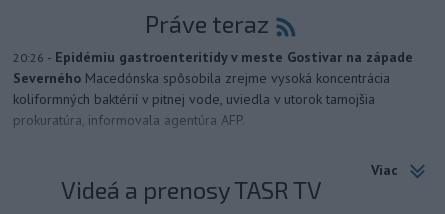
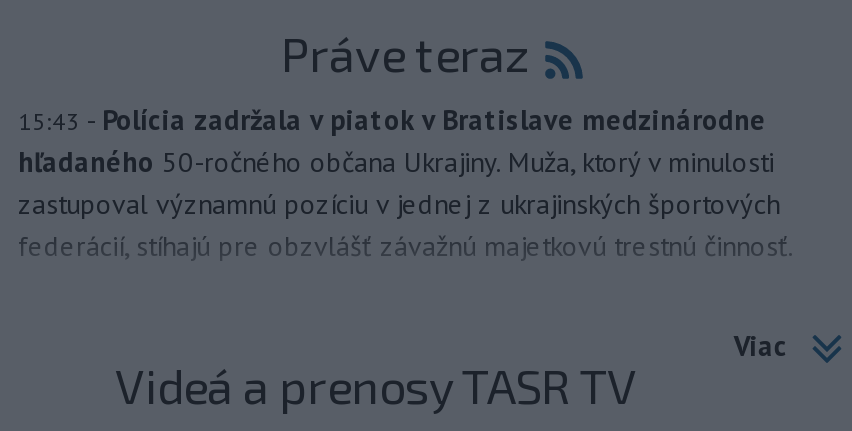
[13,48,413,129] 20:26 - Epidémiu gastroenteritídy v meste Gostivar na západe | Severného Macedónska spôsobila zrejme vysoká koncentrácia | koliformných baktérií v pitnej vode, uviedla v utorok tamojšia | prokuratúra, informovala agentúra AFP. -> [18,102,794,264] 15:43 - Polícia zadržala v piatok v Bratislave medzinárodne | hľadaného 50-ročného občana Ukrajiny. Muža, ktorý v minulosti | zastupoval významnú pozíciu v jednej z ukrajinských športových | federácií, stíhajú pre obzvlášť závažnú majetkovú trestnú činnosť.

